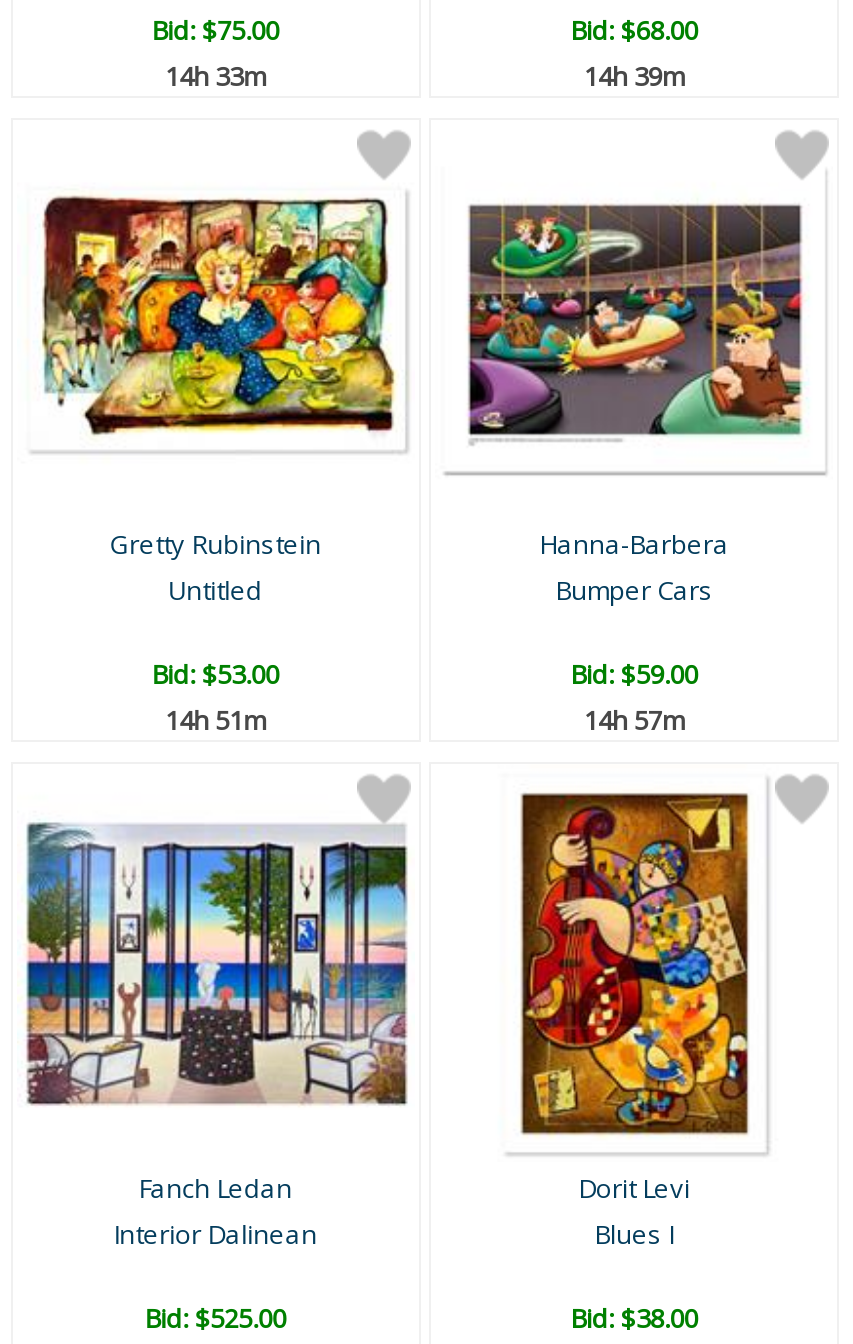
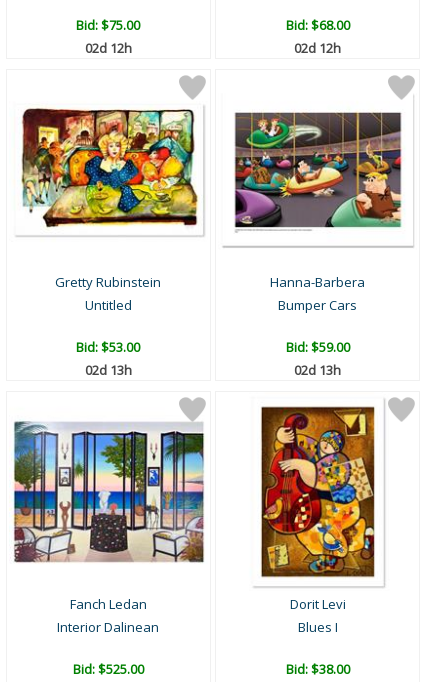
[165,59,265,95] 14h 33m -> [85,39,132,57] 02d 12h
[584,59,684,95] 14h 39m -> [294,39,341,57] 02d 12h
[165,703,265,739] 14h 51m -> [85,361,132,379] 02d 13h
[584,703,684,739] 14h 57m -> [294,361,341,379] 02d 13h

